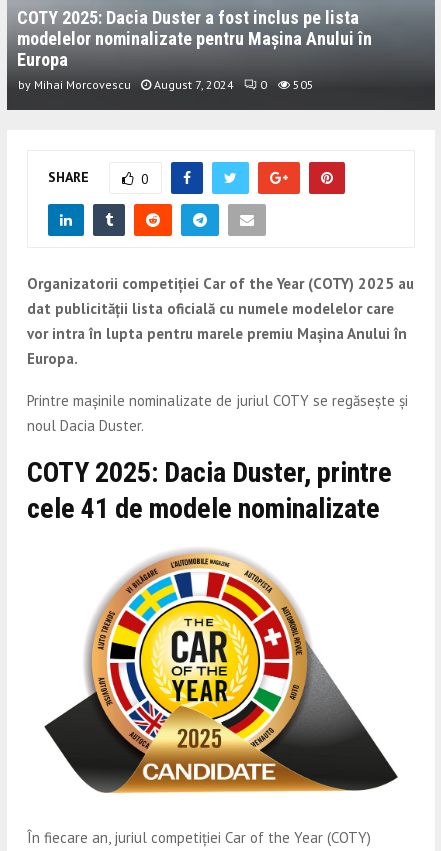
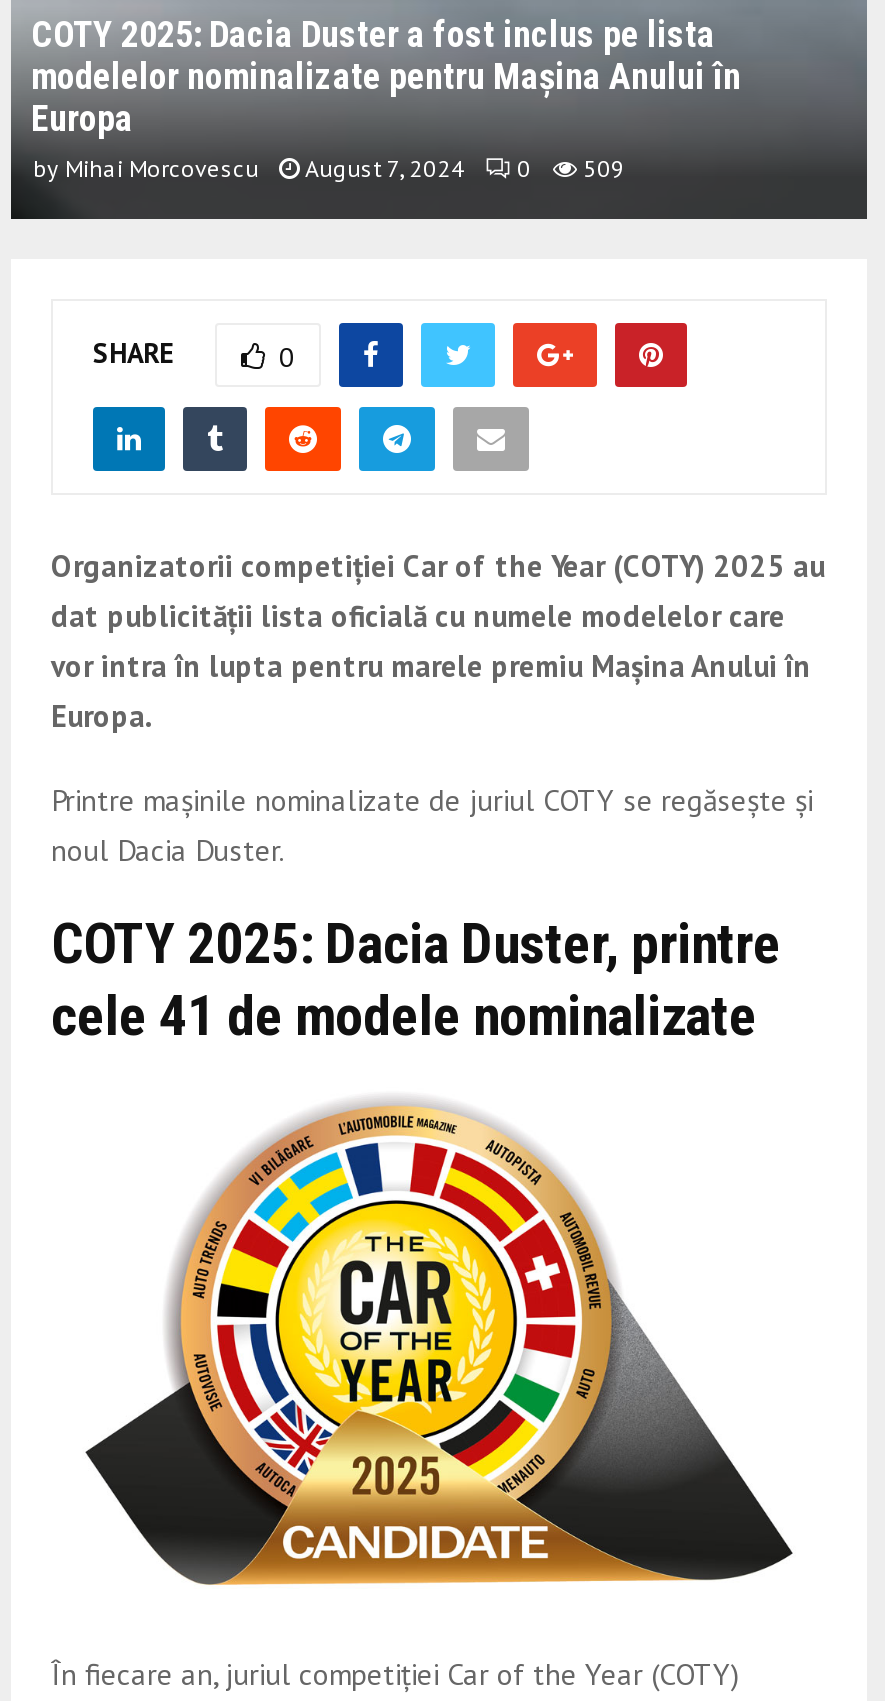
[18,77,314,92] by Mihai Morcovescu August 7, 2024 0 505 -> [33,153,625,183] by Mihai Morcovescu August 7, 2024 0 509

